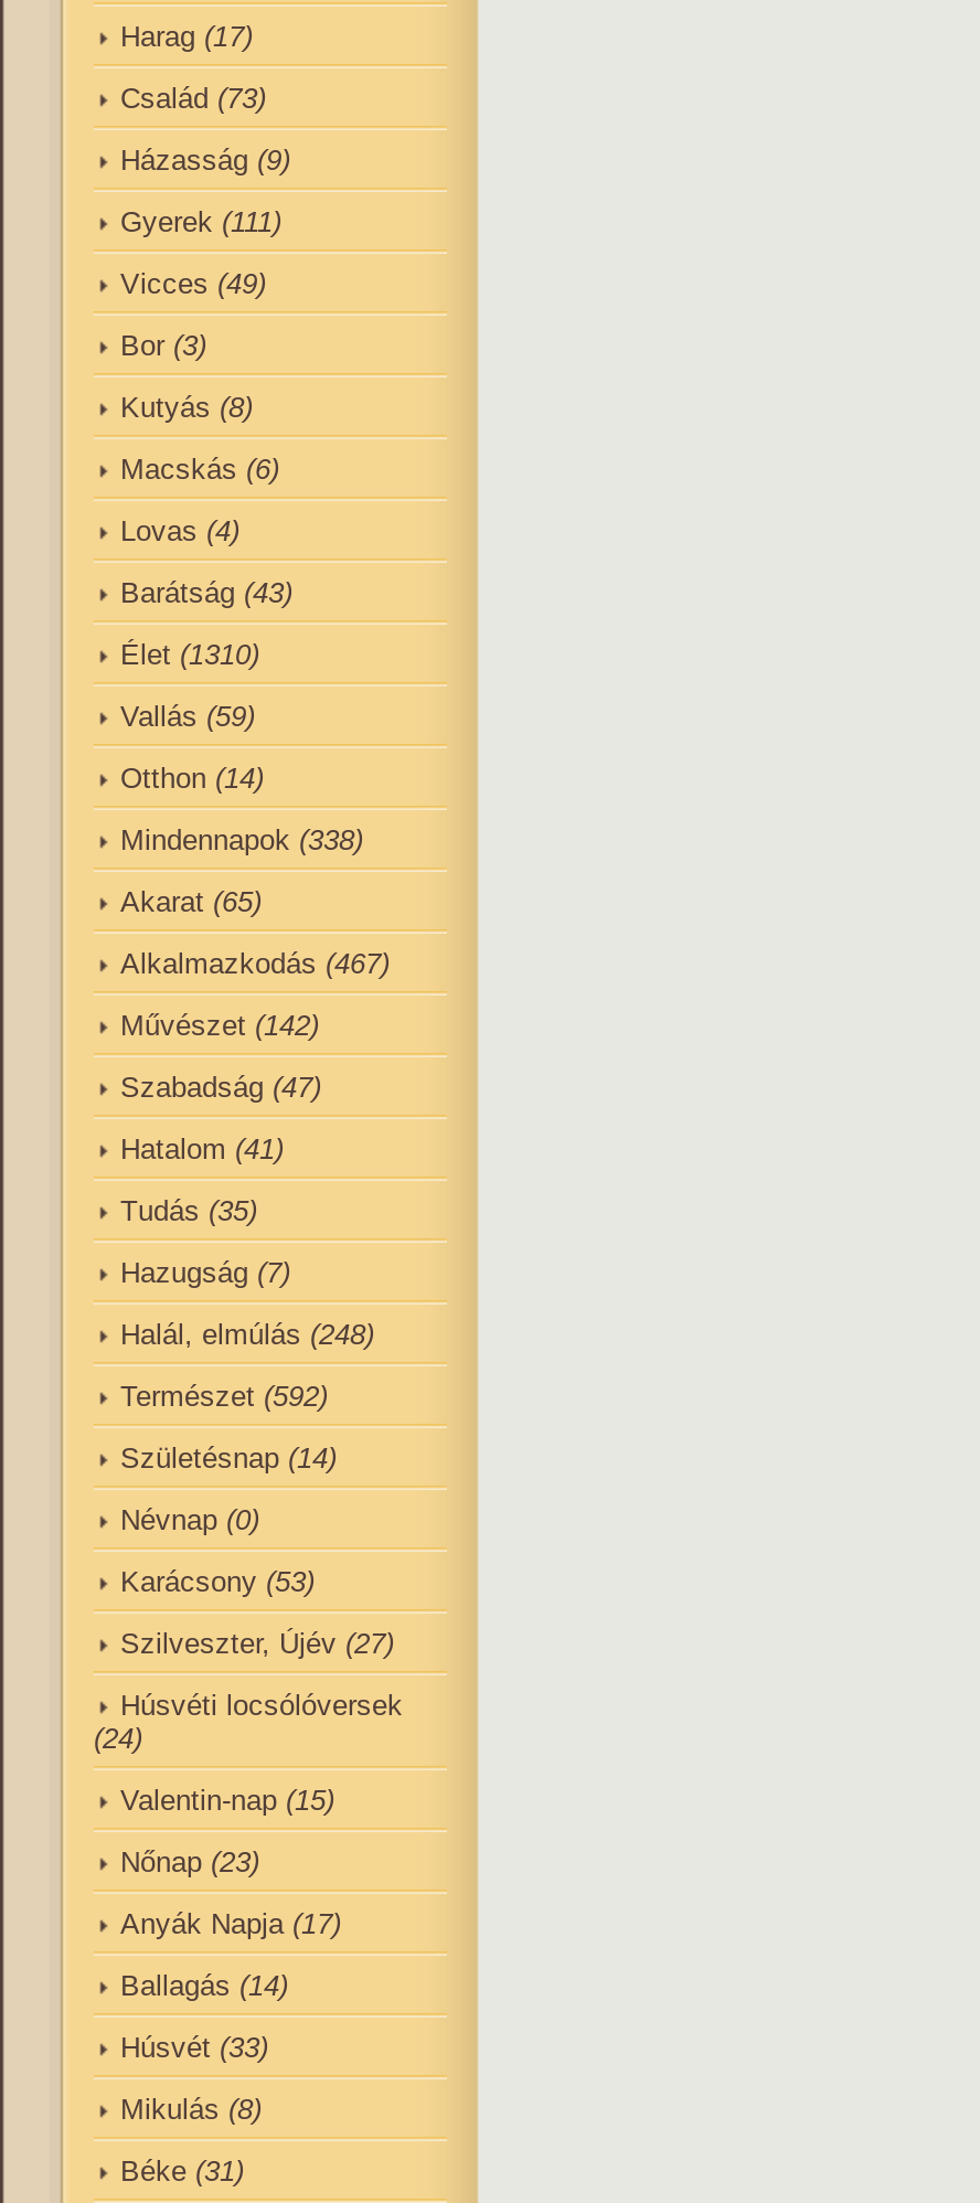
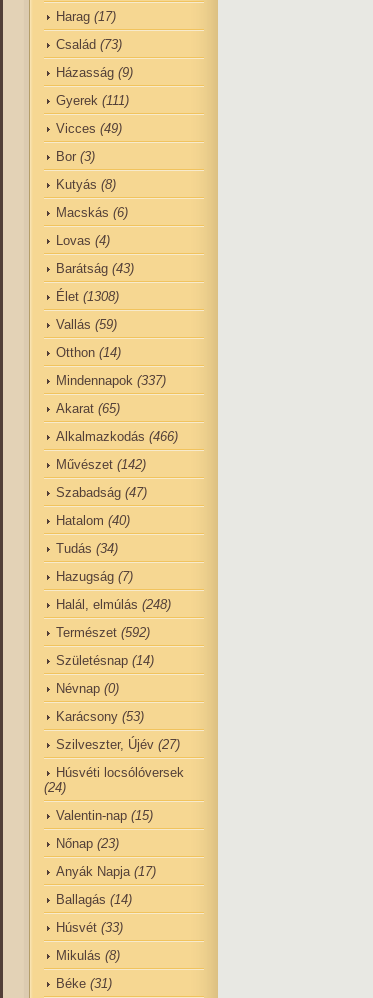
[120,638,259,671] Élet (1310) -> [56,289,119,304] Élet (1308)
[120,823,363,856] Mindennapok (338) -> [56,373,166,388] Mindennapok (337)
[120,947,390,980] Alkalmazkodás (467) -> [56,429,178,444] Alkalmazkodás (466)
[120,1132,284,1166] Hatalom (41) -> [56,513,130,528] Hatalom (40)
[120,1194,257,1227] Tudás (35) -> [56,541,118,556] Tudás (34)

